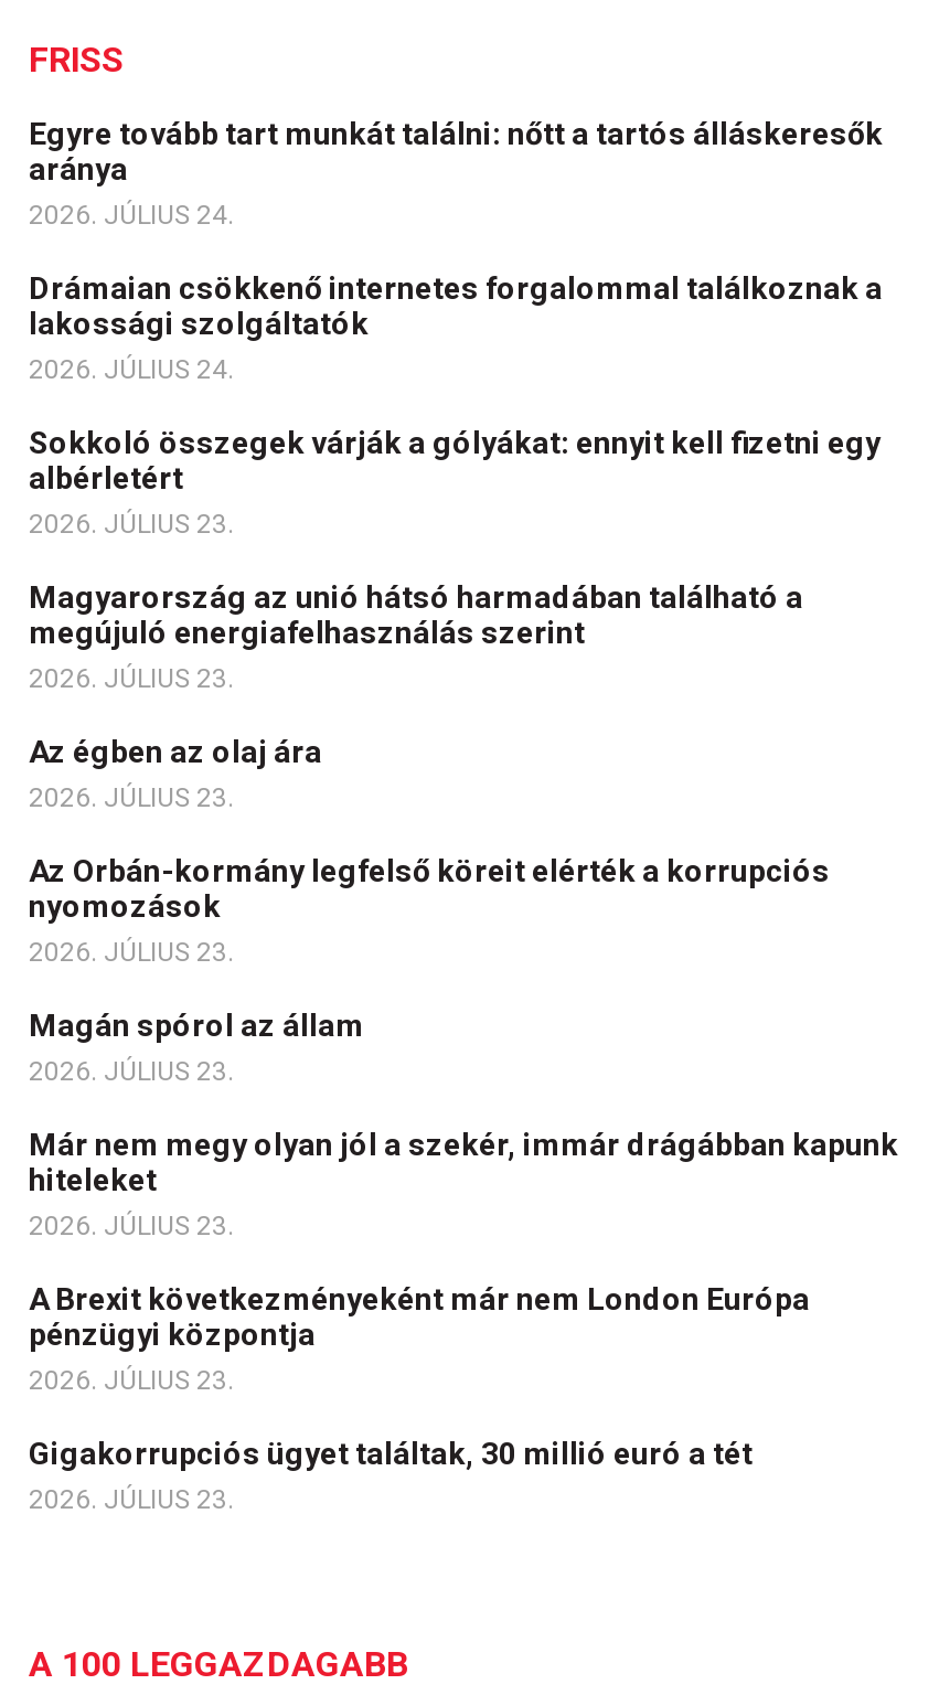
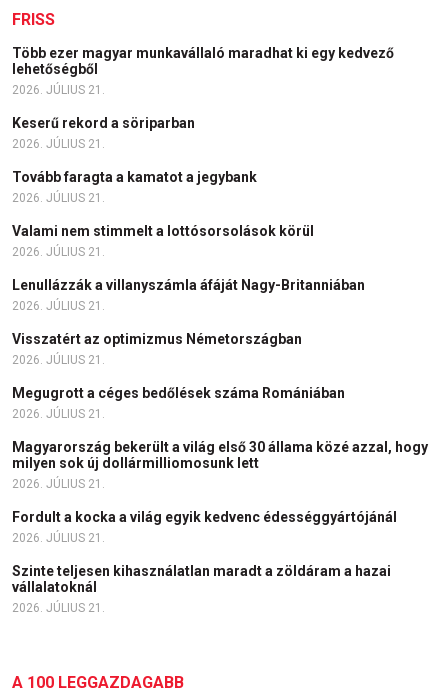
[29,116,883,231] Egyre tovább tart munkát találni: nőtt a tartós álláskeresők | aránya | 2026. JÚLIUS 24. -> [12,45,394,97] Több ezer magyar munkavállaló maradhat ki egy kedvező | lehetőségből | 2026. JÚLIUS 21.
[29,270,883,385] Drámaian csökkenő internetes forgalommal találkoznak a | lakossági szolgáltatók | 2026. JÚLIUS 24. -> [12,115,198,151] Keserű rekord a söriparban | 2026. JÚLIUS 21.
[29,425,881,540] Sokkoló összegek várják a gólyákat: ennyit kell fizetni egy | albérletért | 2026. JÚLIUS 23. -> [12,169,260,205] Tovább faragta a kamatot a jegybank | 2026. JÚLIUS 21.
[29,579,803,694] Magyarország az unió hátsó harmadában található a | megújuló energiafelhasználás szerint | 2026. JÚLIUS 23. -> [12,223,320,259] Valami nem stimmelt a lottósorsolások körül | 2026. JÚLIUS 21.
[29,734,329,813] Az égben az olaj ára | 2026. JÚLIUS 23. -> [12,277,368,313] Lenullázzák a villanyszámla áfáját Nagy-Britanniában | 2026. JÚLIUS 21.
[29,853,830,968] Az Orbán-kormány legfelső köreit elérték a korrupciós | nyomozások | 2026. JÚLIUS 23. -> [12,331,305,367] Visszatért az optimizmus Németországban | 2026. JÚLIUS 21.
[29,1008,371,1087] Magán spórol az állam | 2026. JÚLIUS 23. -> [12,385,348,421] Megugrott a céges bedőlések száma Romániában | 2026. JÚLIUS 21.
[29,1127,898,1241] Már nem megy olyan jól a szekér, immár drágábban kapunk | hiteleket | 2026. JÚLIUS 23. -> [12,439,428,491] Magyarország bekerült a világ első 30 állama közé azzal, hogy | milyen sok új dollármilliomosunk lett | 2026. JÚLIUS 21.
[29,1281,810,1396] A Brexit következményeként már nem London Európa | pénzügyi központja | 2026. JÚLIUS 23. -> [12,509,403,545] Fordult a kocka a világ egyik kedvenc édességgyártójánál | 2026. JÚLIUS 21.
[29,1436,759,1515] Gigakorrupciós ügyet találtak, 30 millió euró a tét | 2026. JÚLIUS 23. -> [12,563,391,615] Szinte teljesen kihasználatlan maradt a zöldáram a hazai | vállalatoknál | 2026. JÚLIUS 21.

